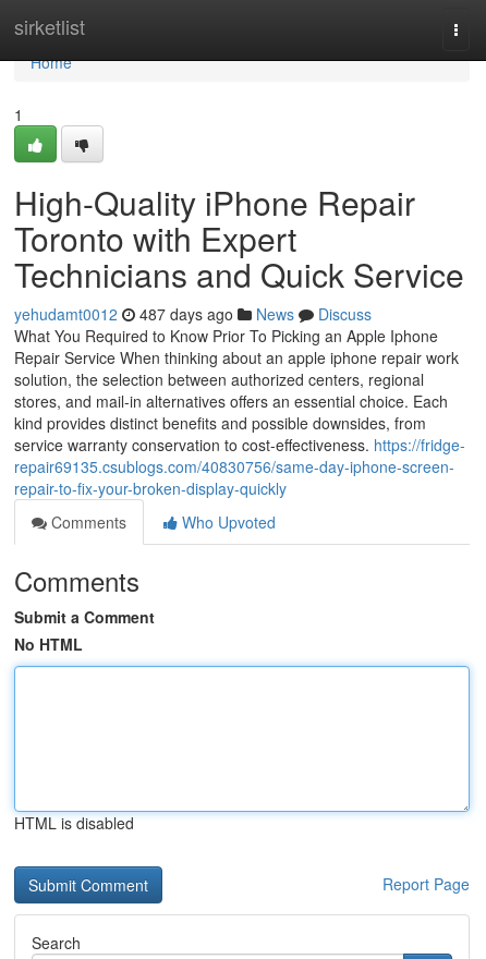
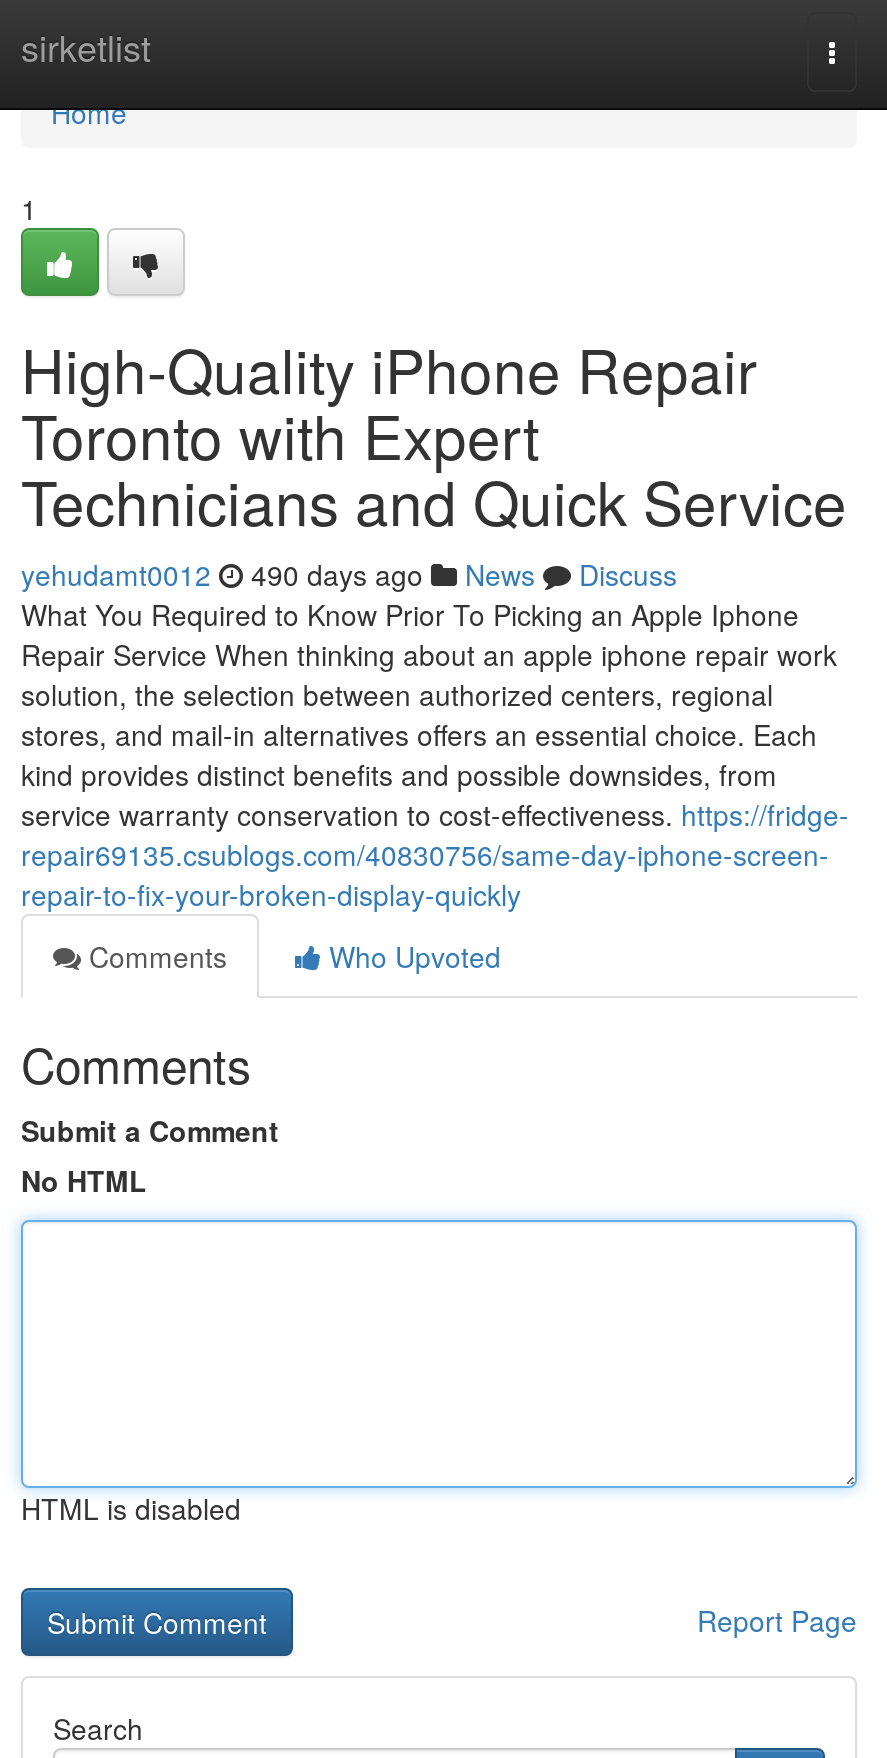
[14,303,372,325] yehudamt0012 487 days ago News Discuss -> [21,554,677,594] yehudamt0012 490 days ago News Discuss

